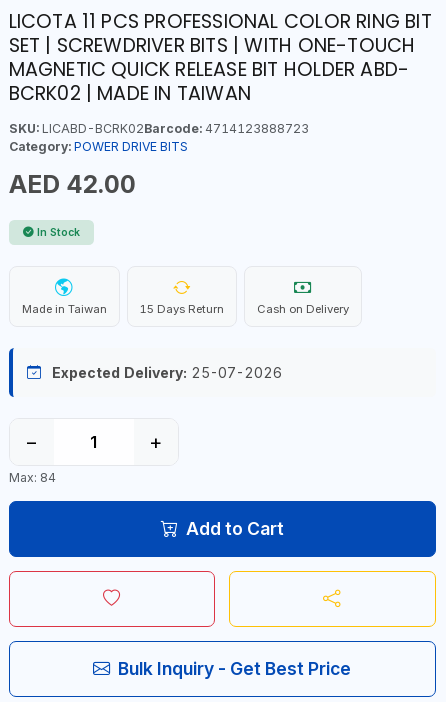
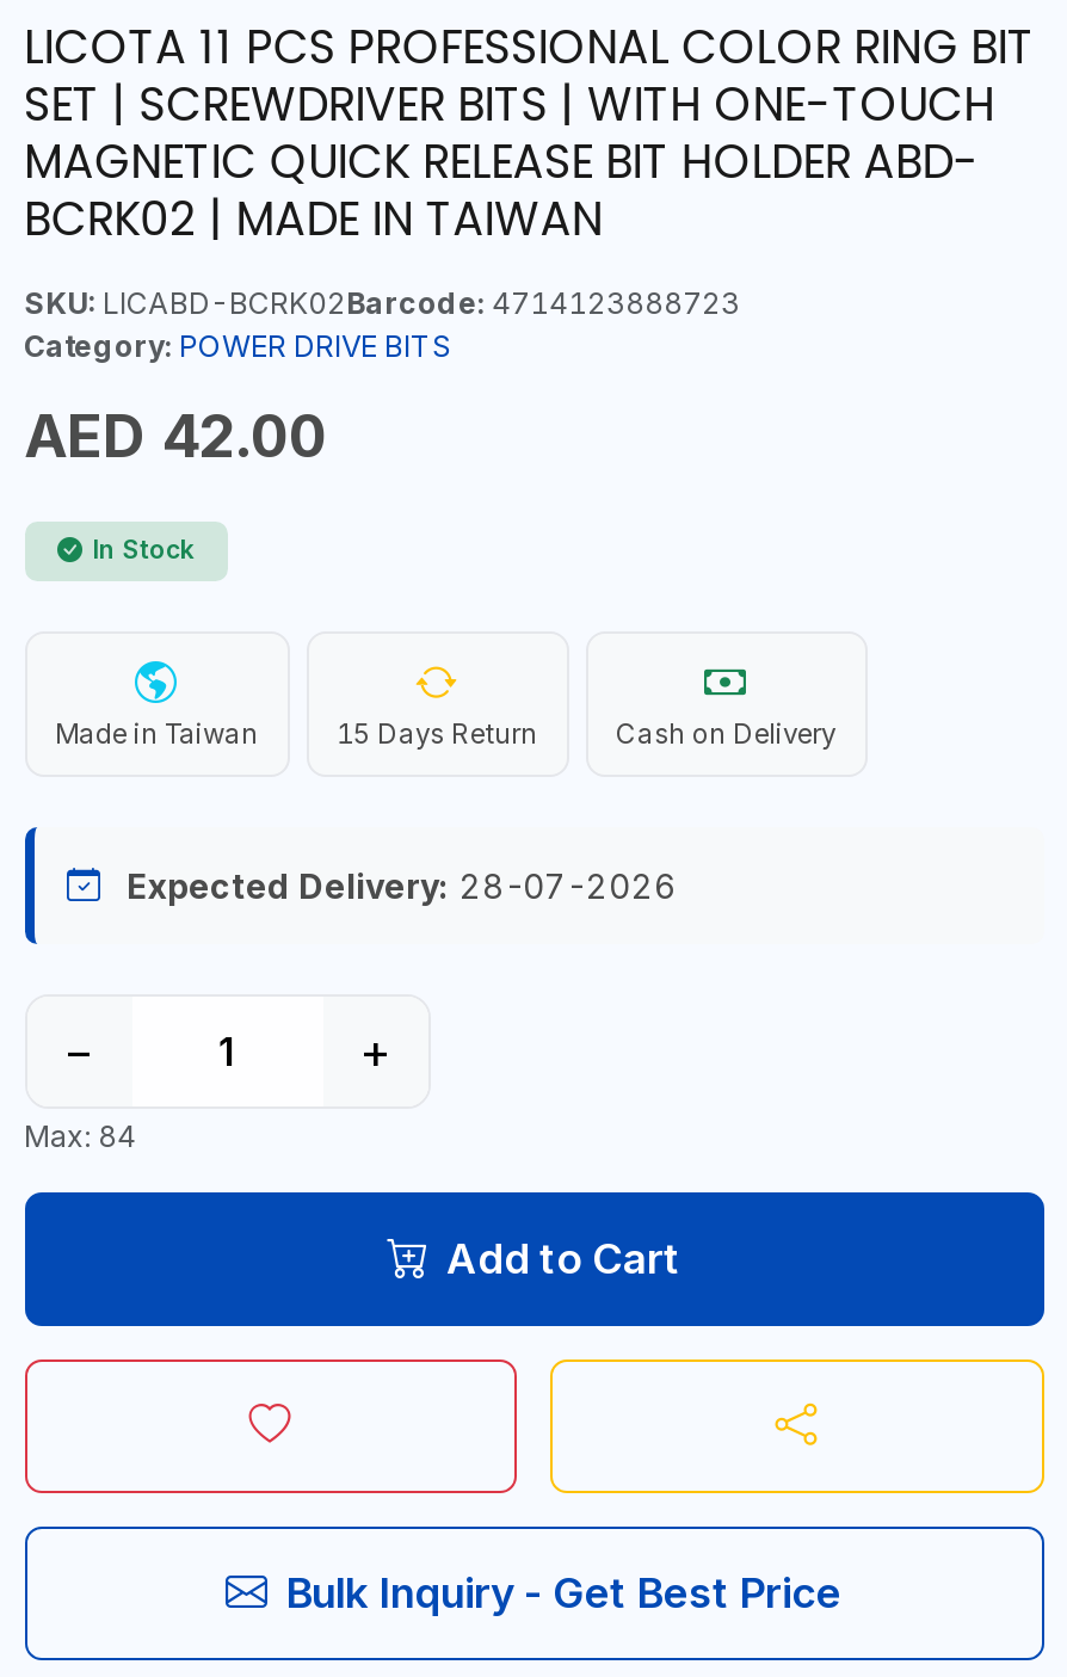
[51,364,281,381] Expected Delivery: 25-07-2026 -> [127,864,676,905] Expected Delivery: 28-07-2026

